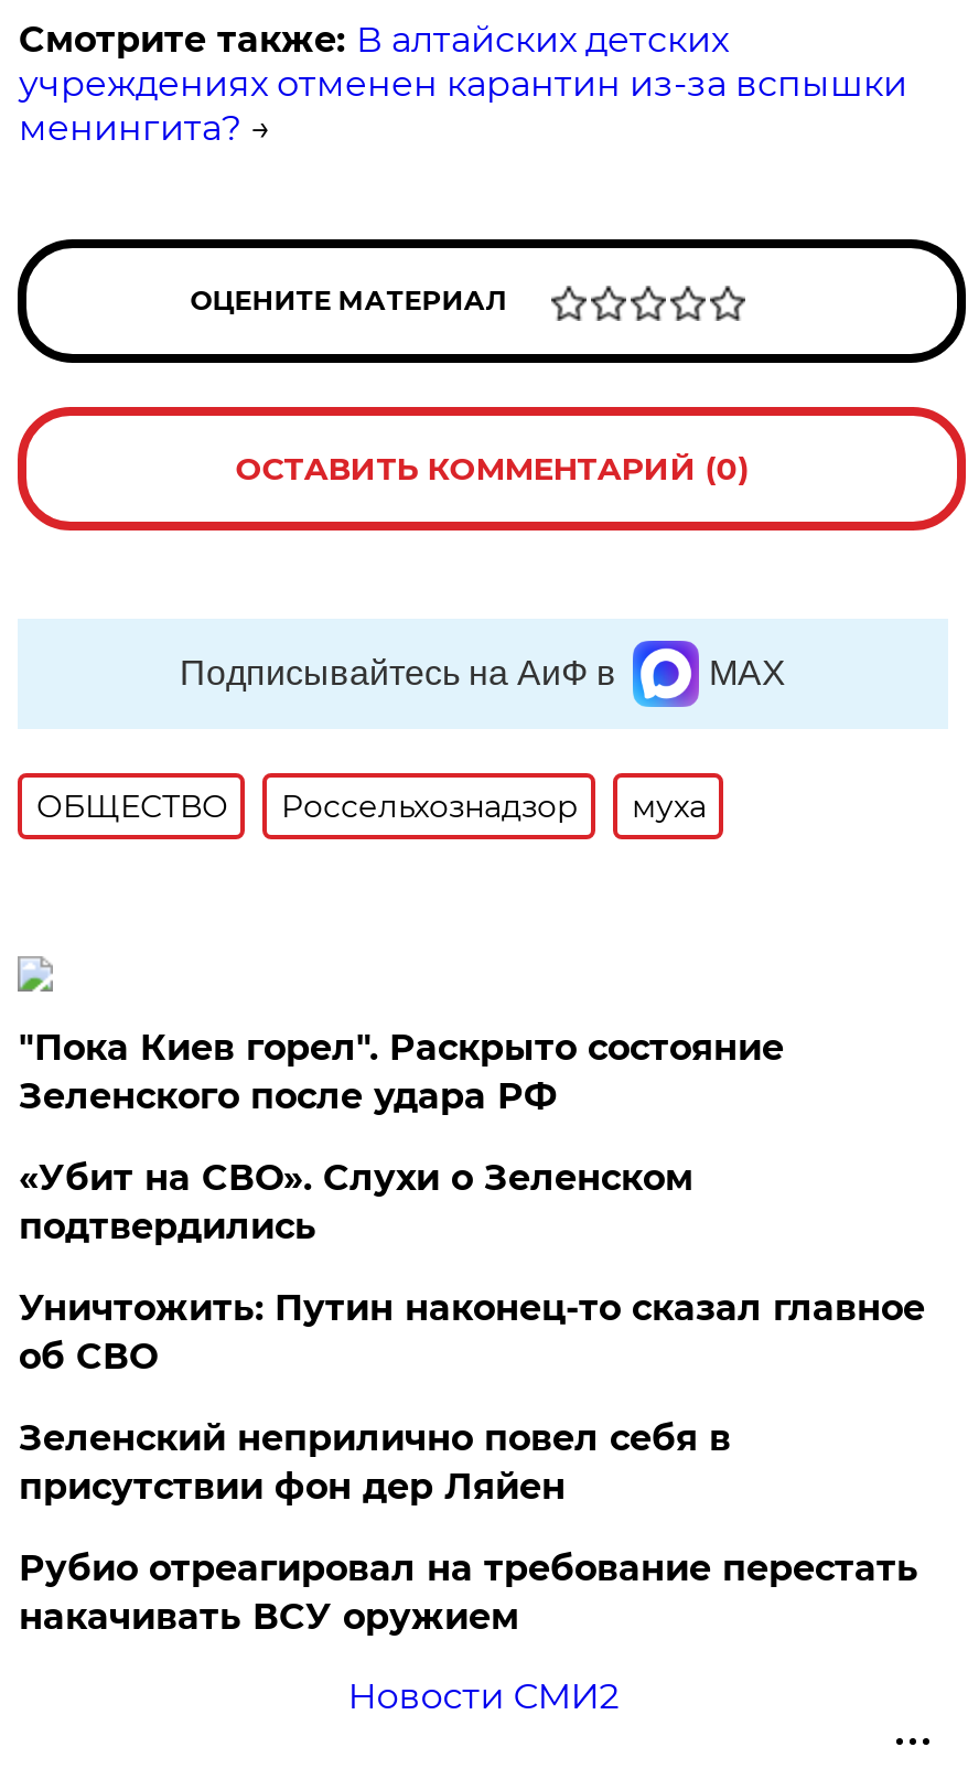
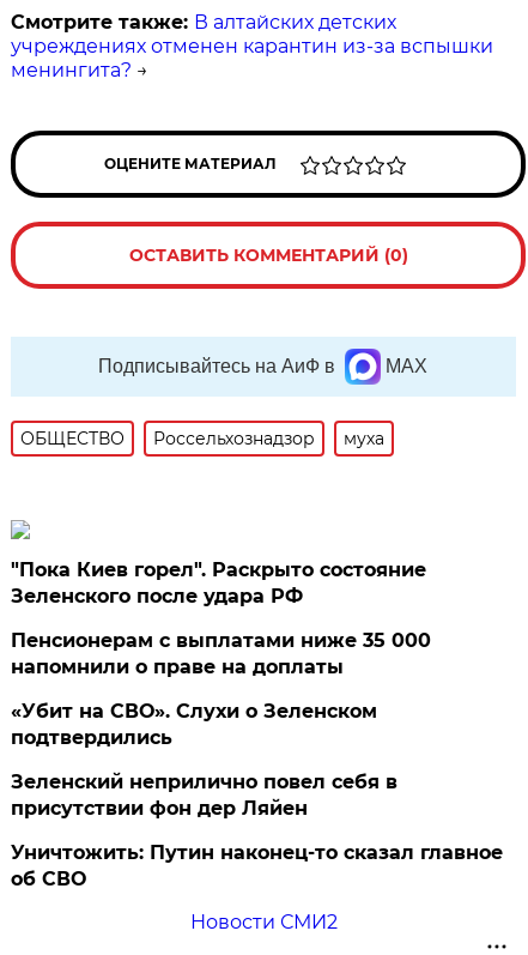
none -> [11,629,431,678] Пенсионерам с выплатами ниже 35 000 | напомнили о праве на доплаты
moved [19,1157,693,1248] -> [11,700,378,749]: «Убит на СВО». Слухи о Зеленском | подтвердились
moved [19,1288,925,1378] -> [11,841,503,891]: Уничтожить: Путин наконец-то сказал главное | об СВО
[19,1548,918,1638] Рубио отреагировал на требование перестать | накачивать ВСУ оружием -> none

